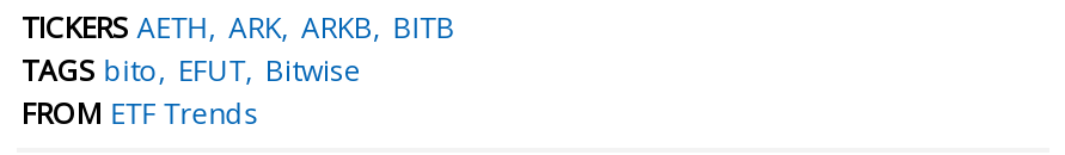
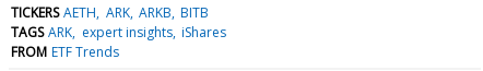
[22,50,361,90] TAGS bito EFUT Bitwise -> [11,23,226,41] TAGS ARK expert insights iShares

